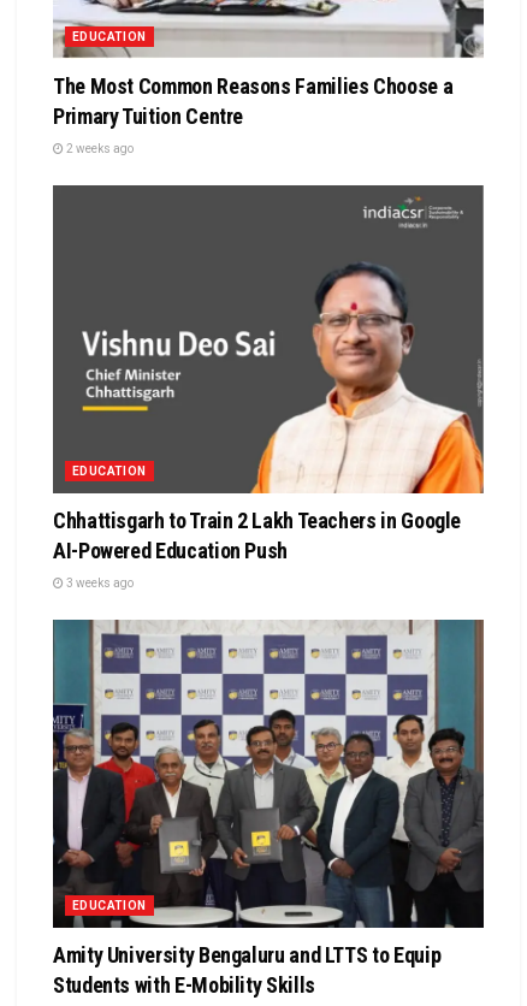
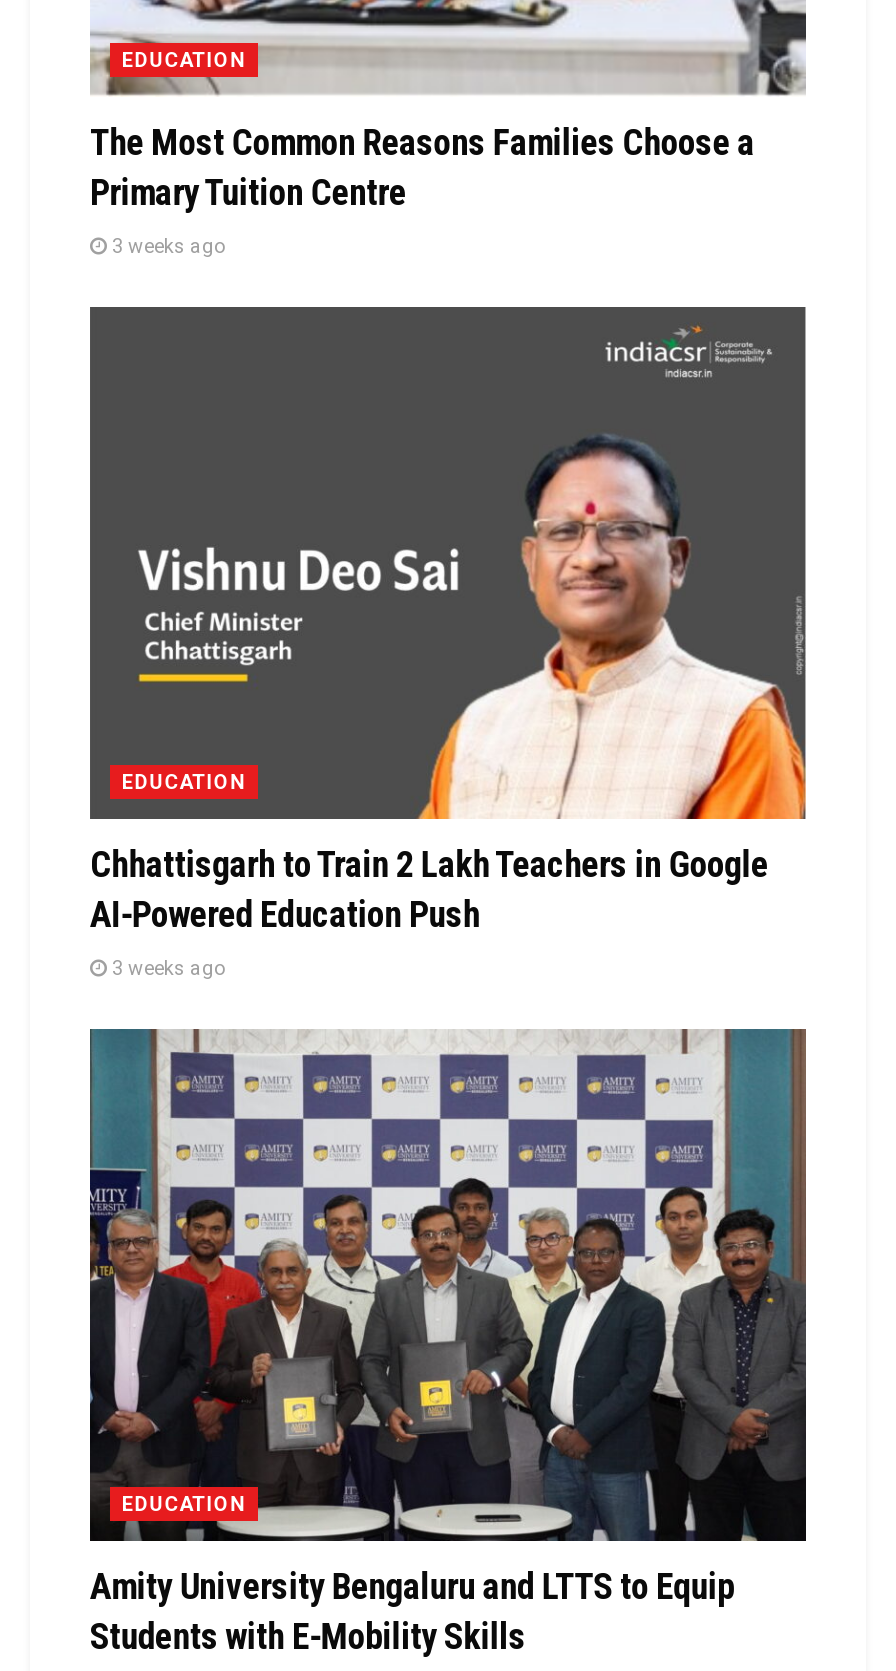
[64,142,134,155] 2 weeks ago -> [108,236,224,258] 3 weeks ago

